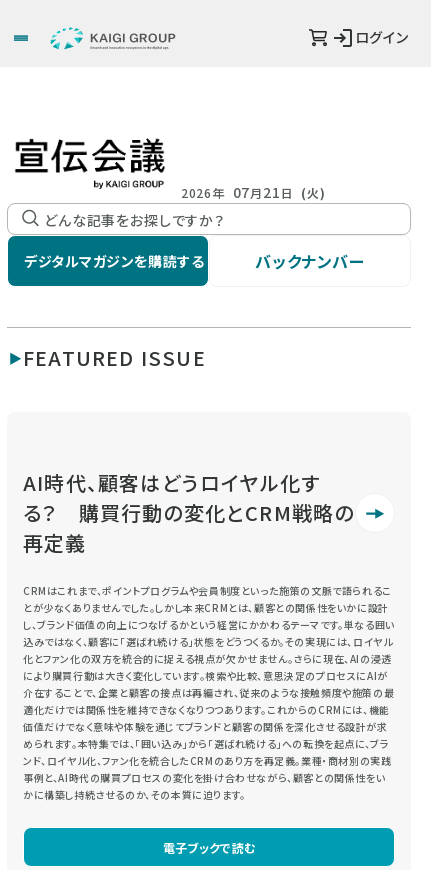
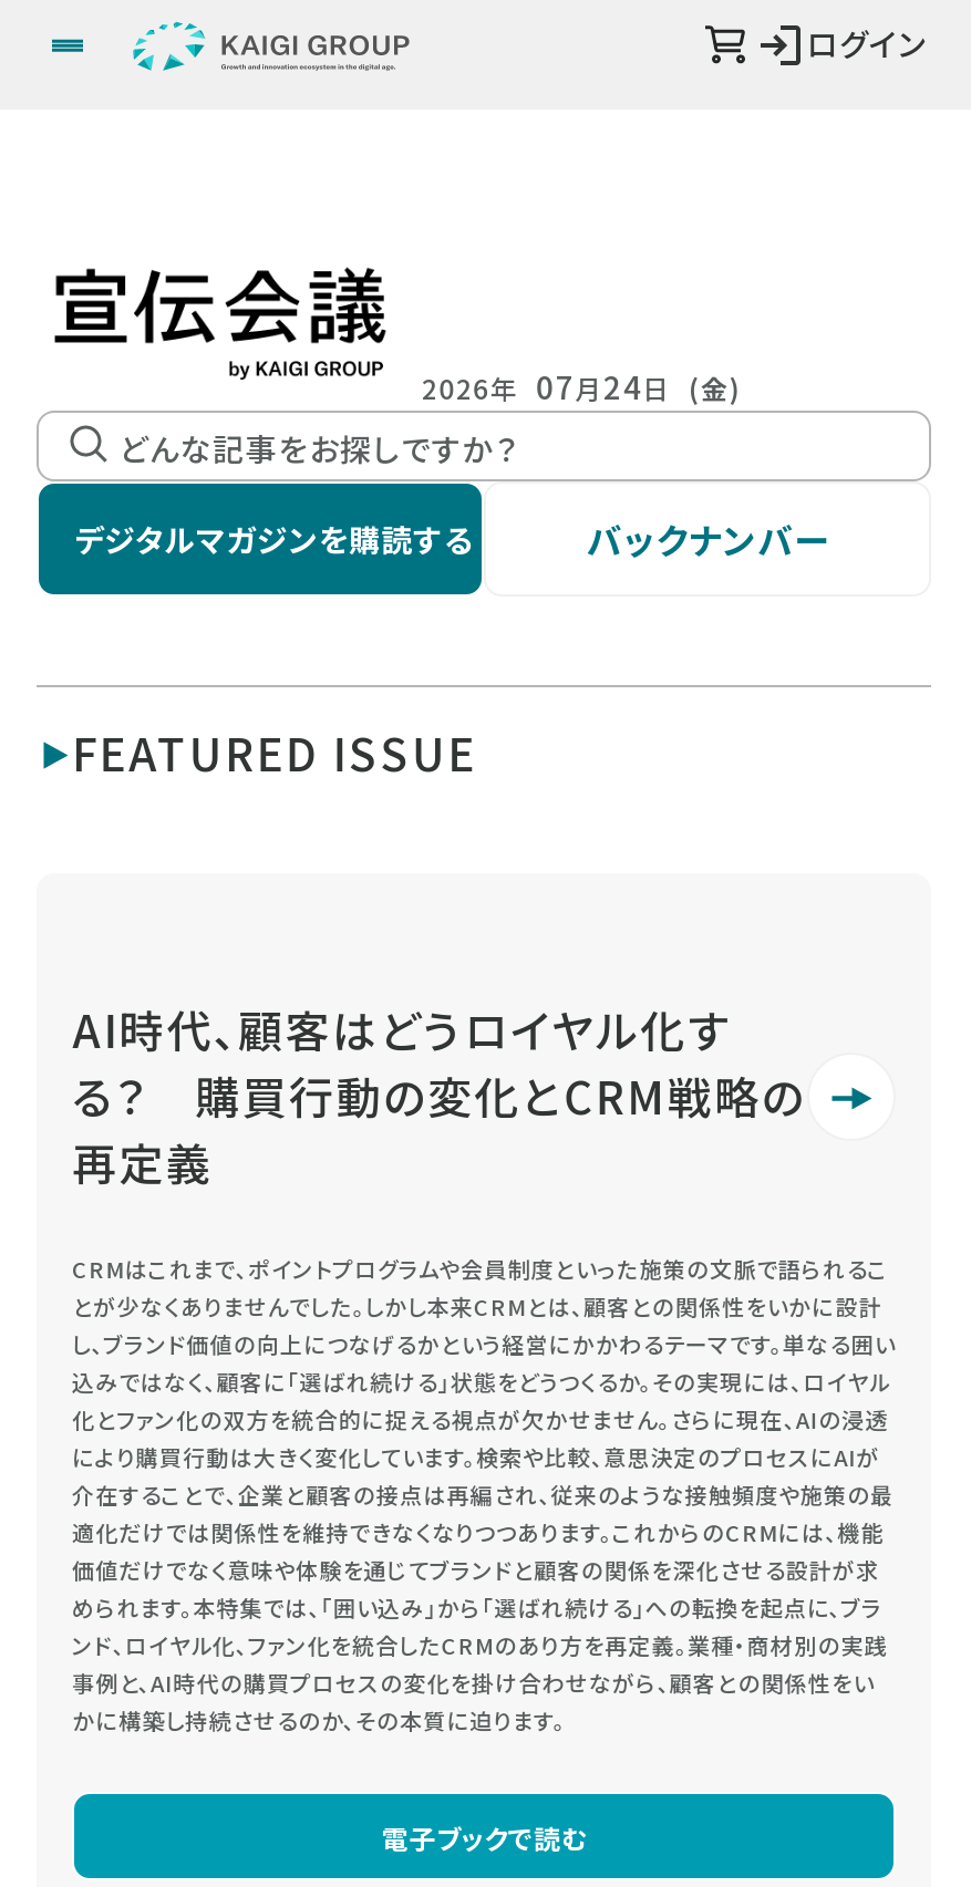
[181,182,326,202] 2026年 07月21日 (火) -> [422,364,742,408] 2026年 07月24日 (金)

